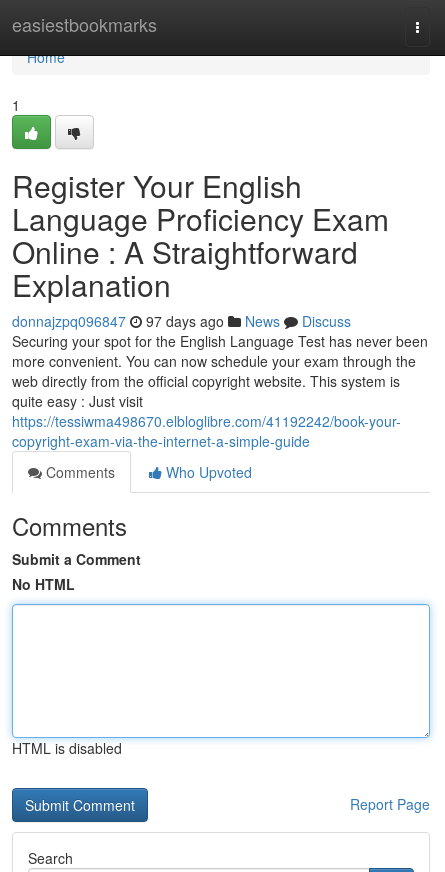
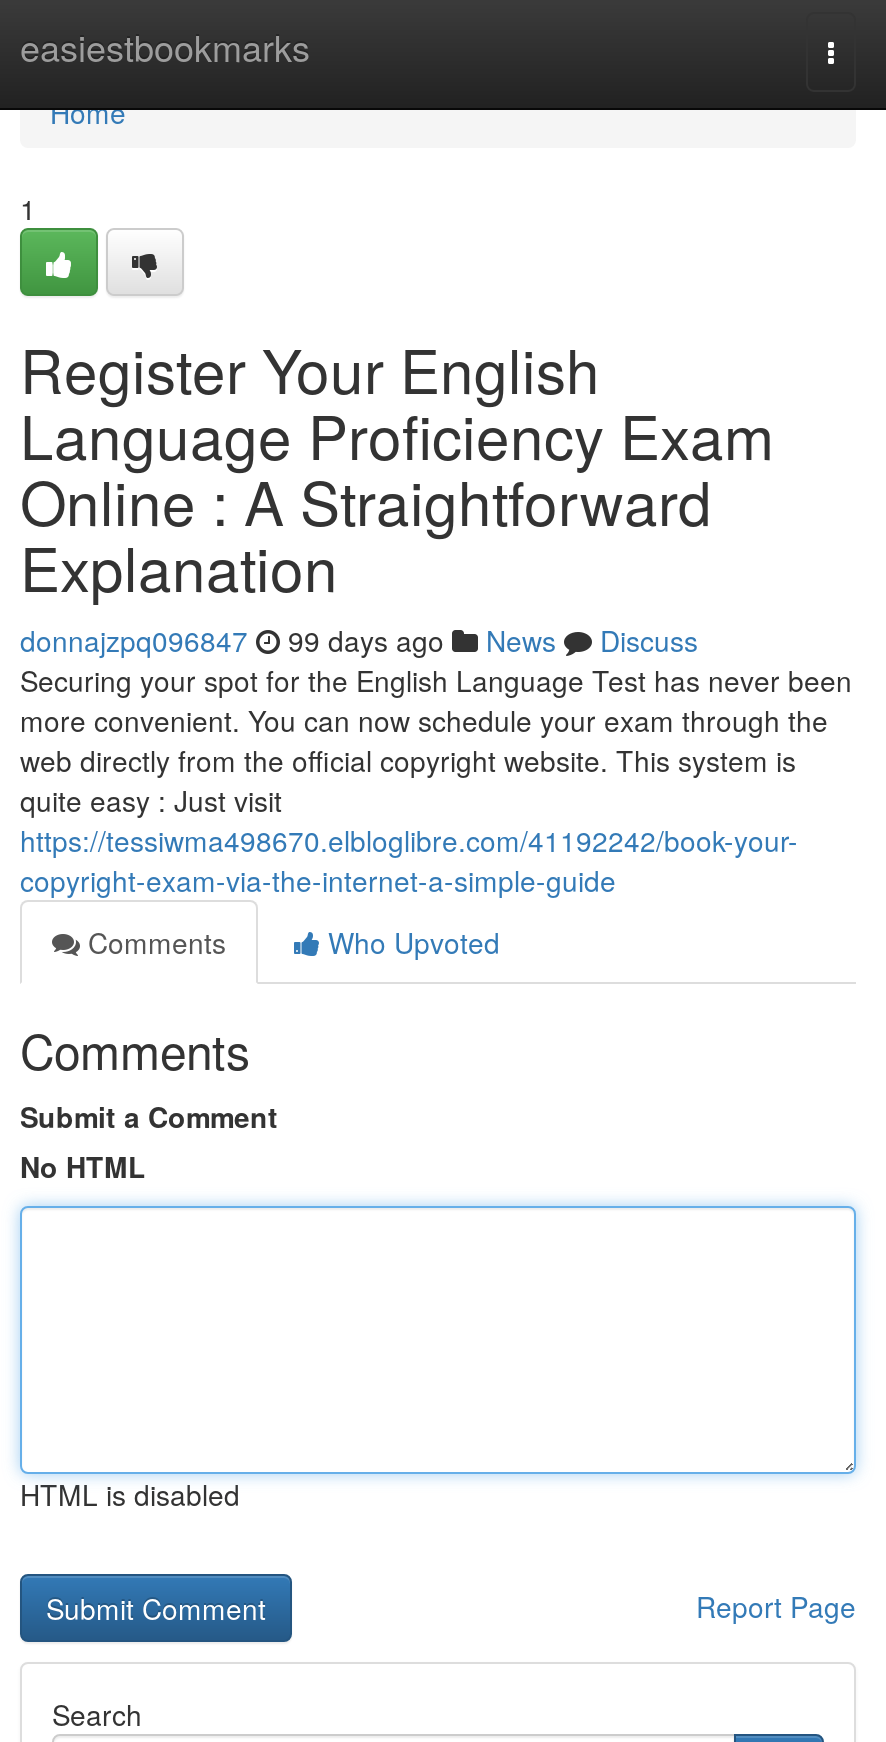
[12,311,351,331] donnajzpq096847 97 days ago News Discuss -> [20,620,698,660] donnajzpq096847 99 days ago News Discuss

